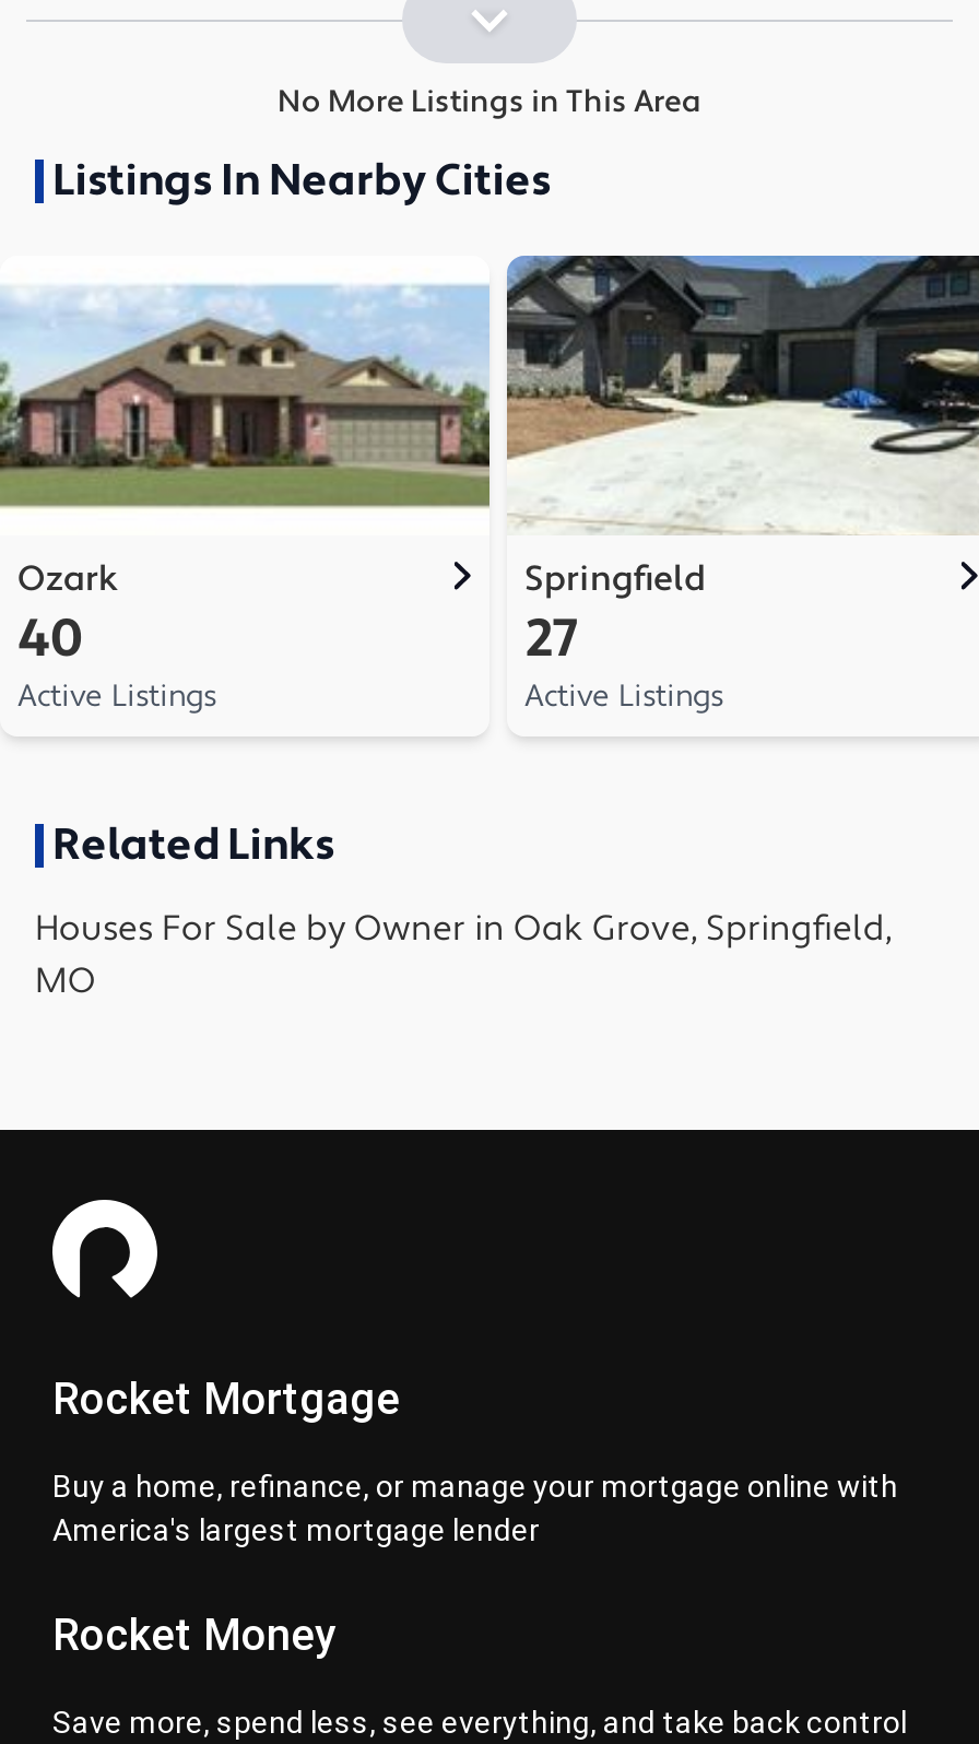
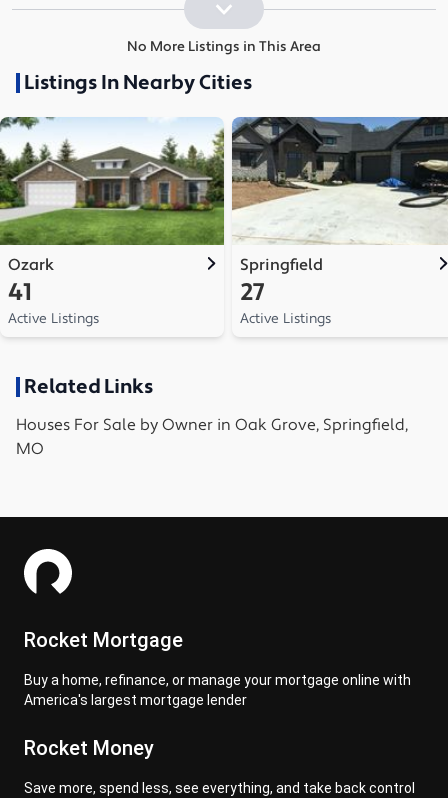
[7,256,492,673] [image] | 40 -> [3,116,225,308] [image] | 41

